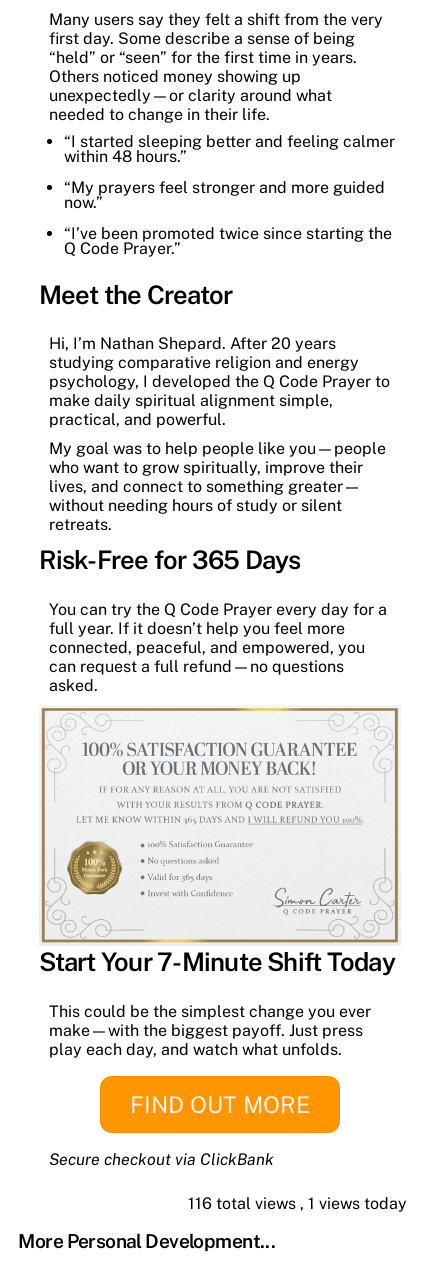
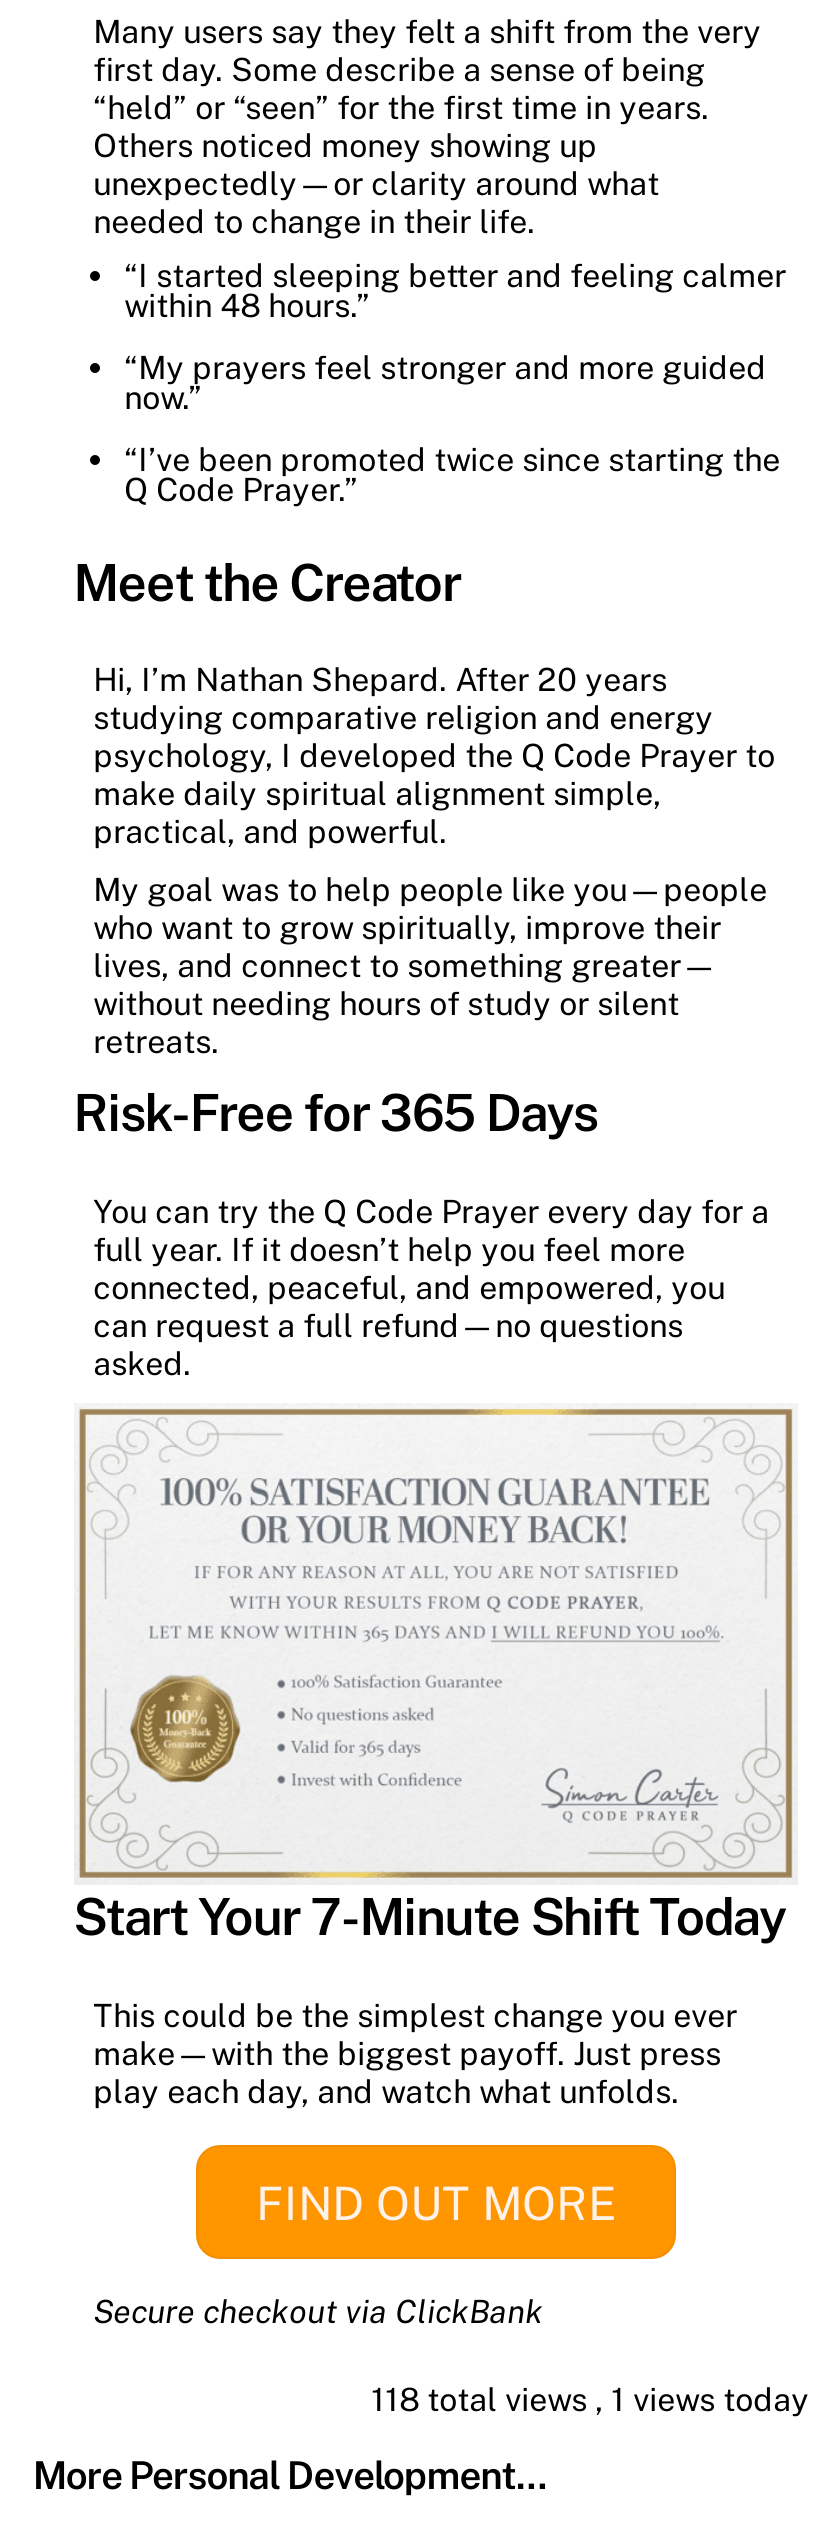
[188,1194,407,1213] 116 total views, 1 views today -> [371,2381,809,2419] 118 total views, 1 views today

